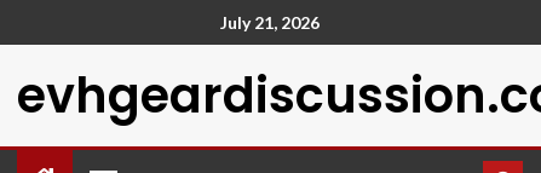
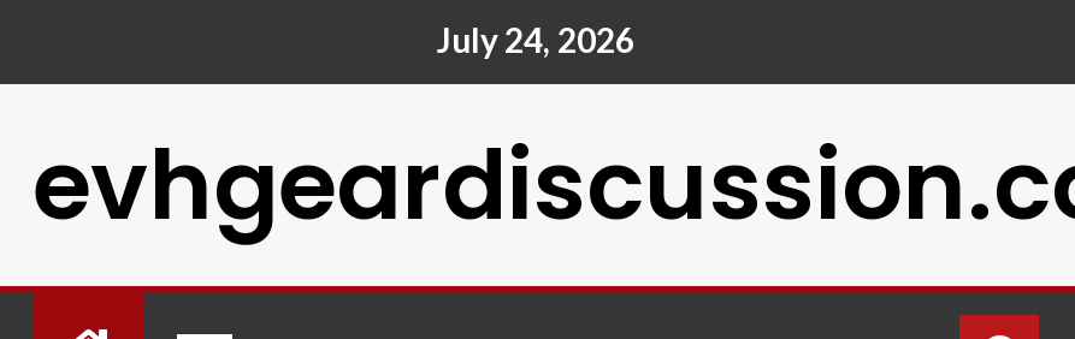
[220,12,320,33] July 21, 2026 -> [437,19,634,60] July 24, 2026

